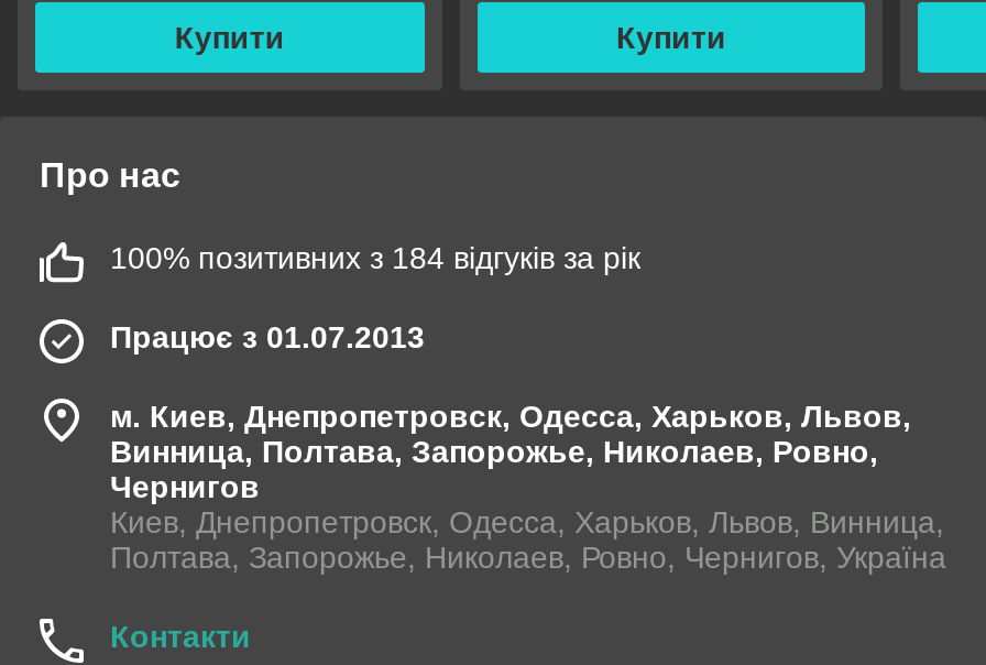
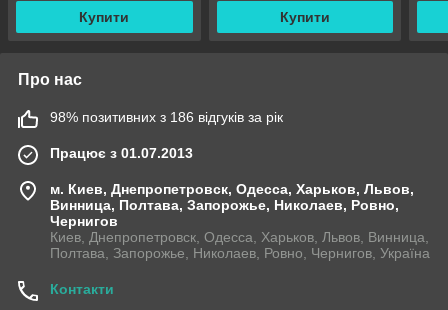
[110,240,640,275] 100% позитивних з 184 відгуків за рік -> [50,109,283,125] 98% позитивних з 186 відгуків за рік

